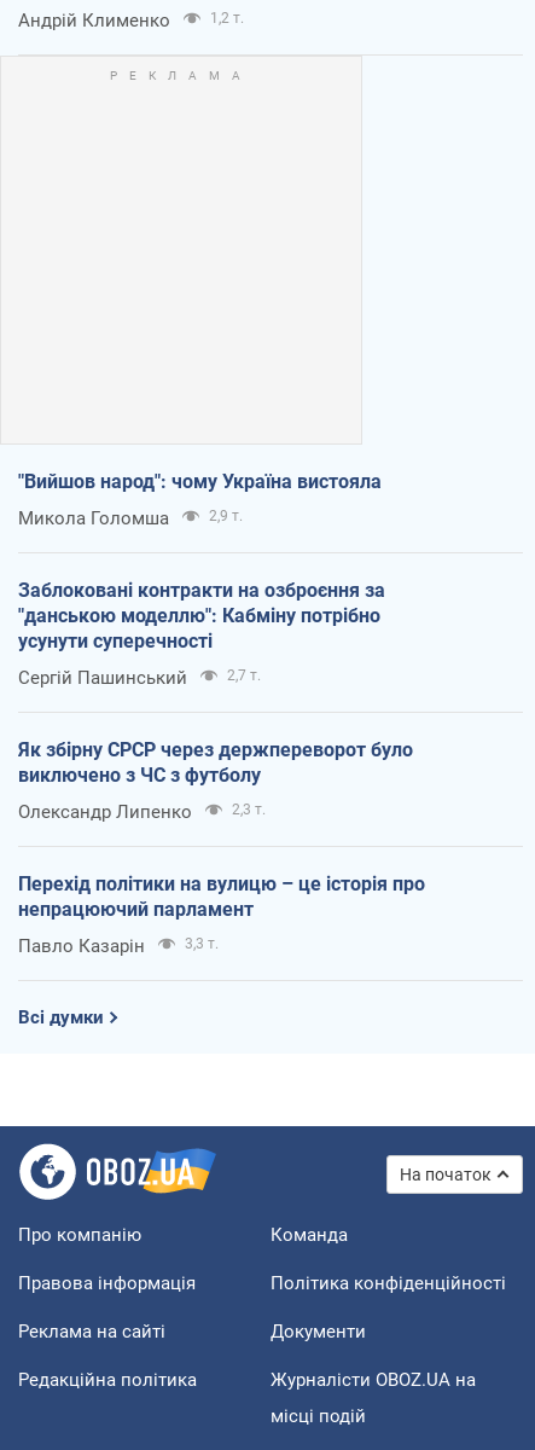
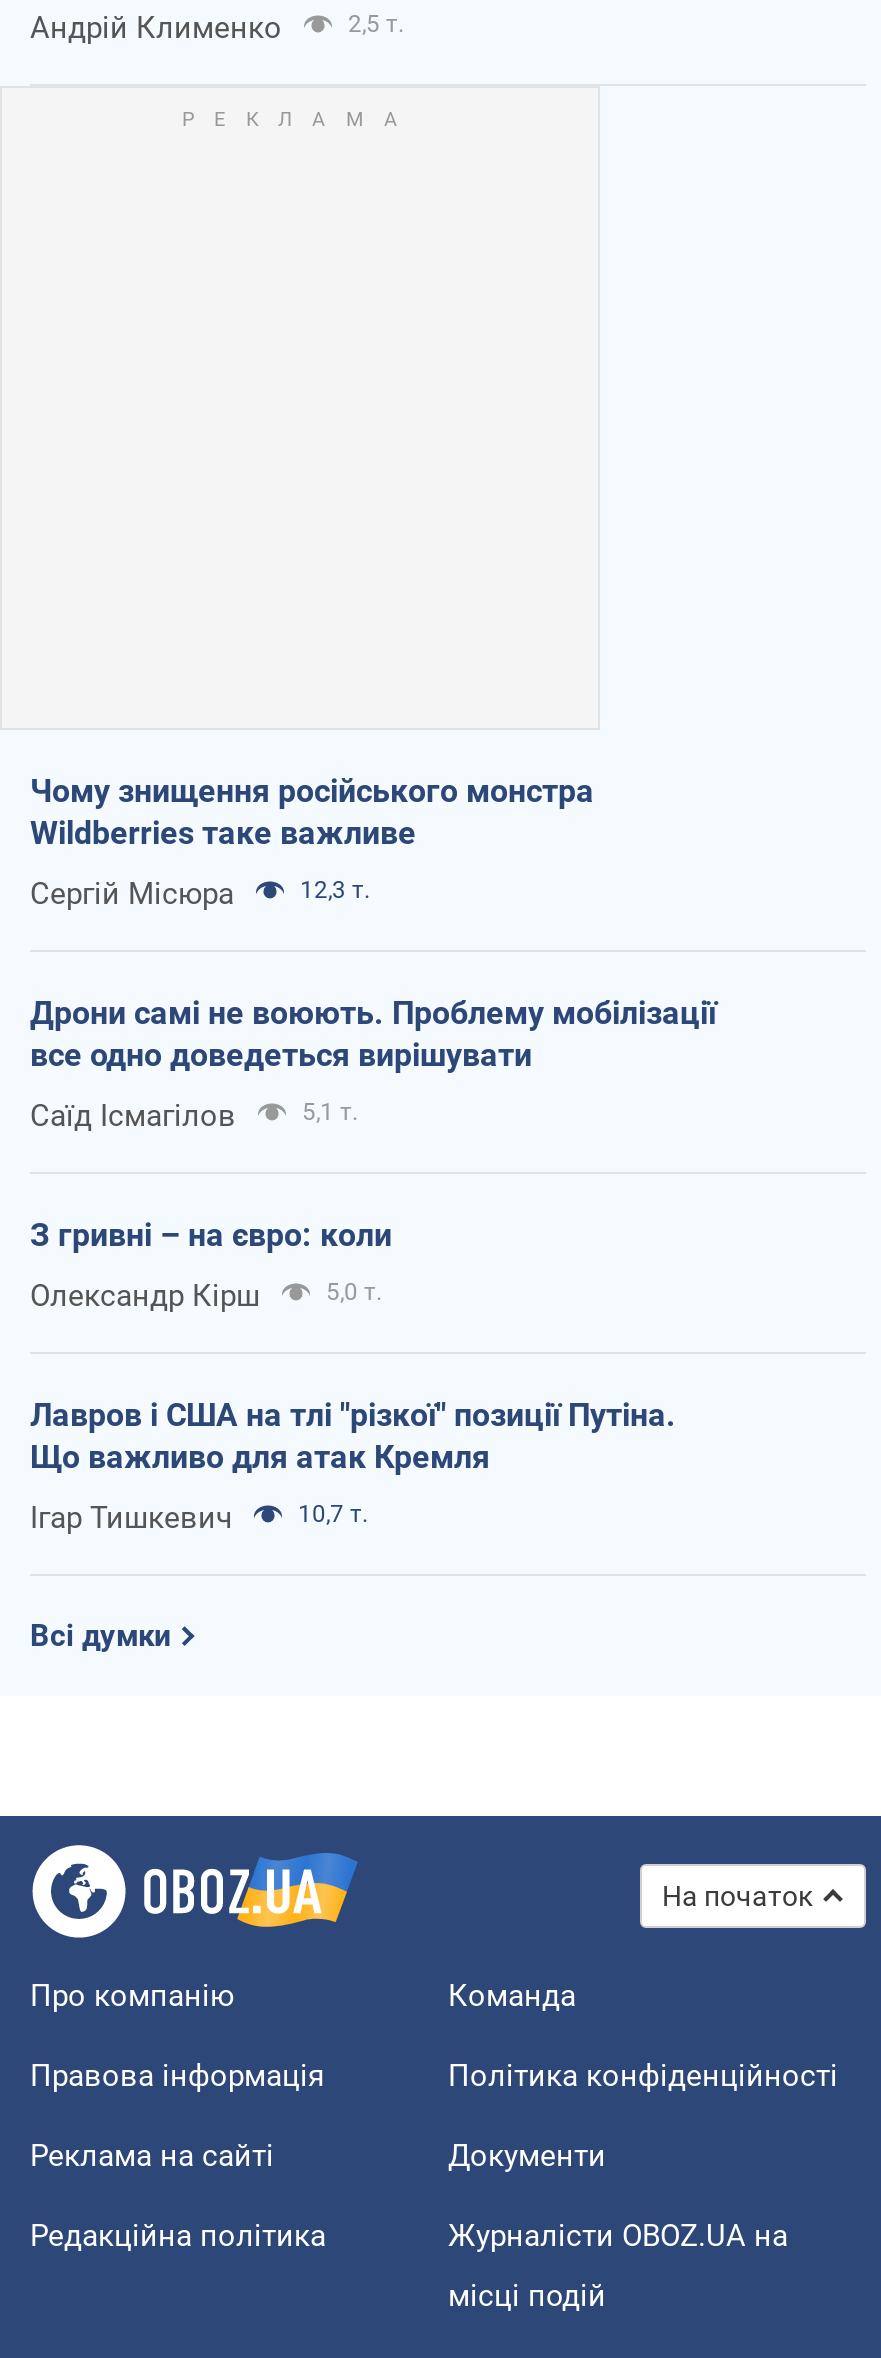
[210,9,244,26] 1,2 т. -> [348,9,404,37] 2,5 т.
[18,470,382,493] "Вийшов народ": чому Україна вистояла -> [30,771,594,851] Чому знищення російського монстра | Wildberries таке важливе
[18,507,243,529] Микола Голомша | 2,9 т. -> [30,875,370,911] Сергій Місюра | 12,3 т.
[18,578,385,652] Заблоковані контракти на озброєння за | "данською моделлю": Кабміну потрібно | усунути суперечності -> [30,993,716,1073] Дрони самі не воюють. Проблему мобілізації | все одно доведеться вирішувати
[18,667,261,688] Сергій Пашинський | 2,7 т. -> [30,1097,358,1133] Саїд Ісмагілов | 5,1 т.
[18,738,413,786] Як збірну СРСР через держпереворот було | виключено з ЧС з футболу -> [30,1215,392,1253] З гривні – на євро: коли
[18,801,266,823] Олександр Липенко | 2,3 т. -> [30,1277,382,1313] Олександр Кірш | 5,0 т.
[18,872,425,920] Перехід політики на вулицю – це історія про | непрацюючий парламент -> [30,1395,676,1475] Лавров і США на тлі "різкої" позиції Путіна. | Що важливо для атак Кремля
[18,935,219,957] Павло Казарін | 3,3 т. -> [30,1499,368,1535] Ігар Тишкевич | 10,7 т.

